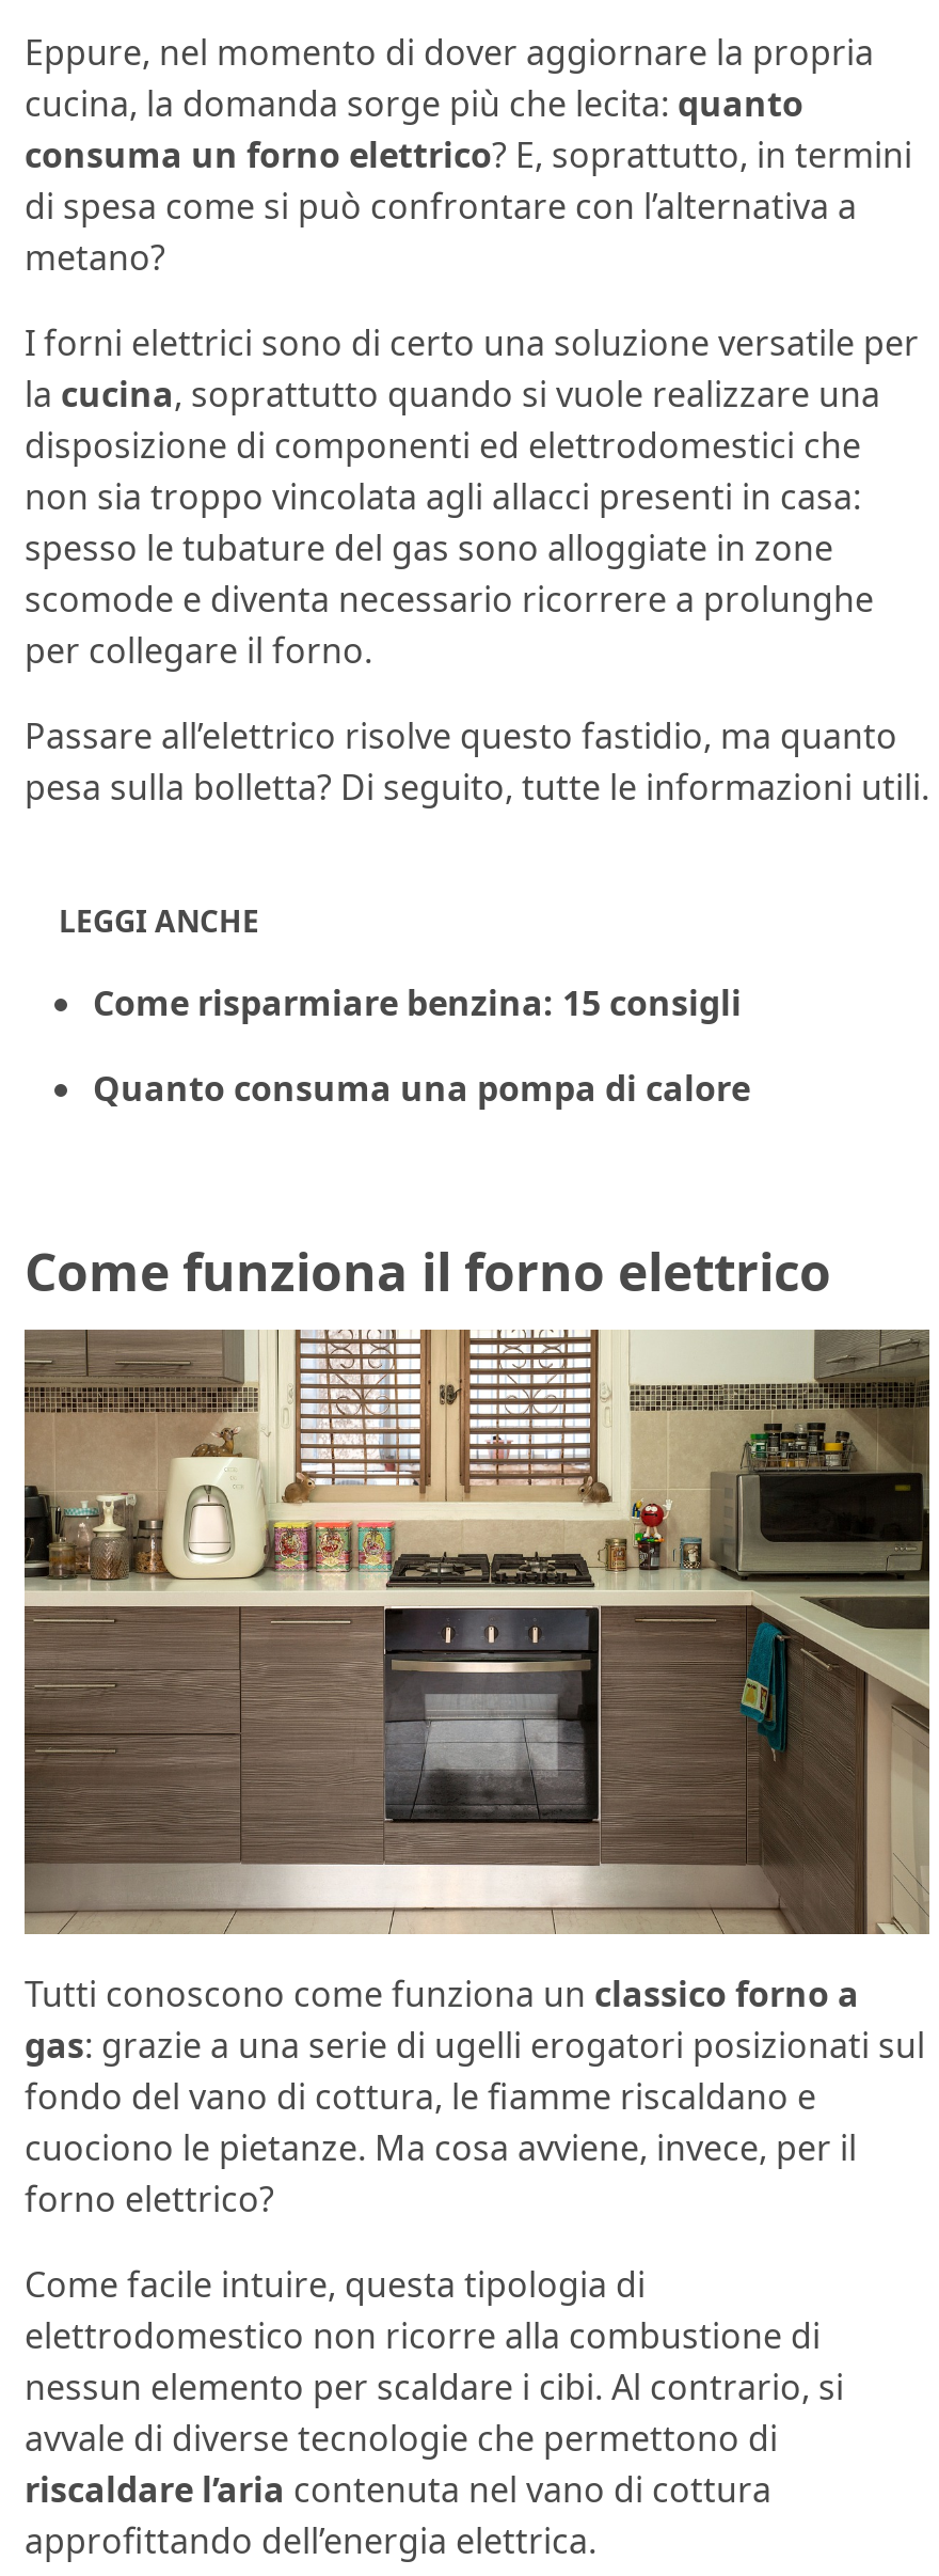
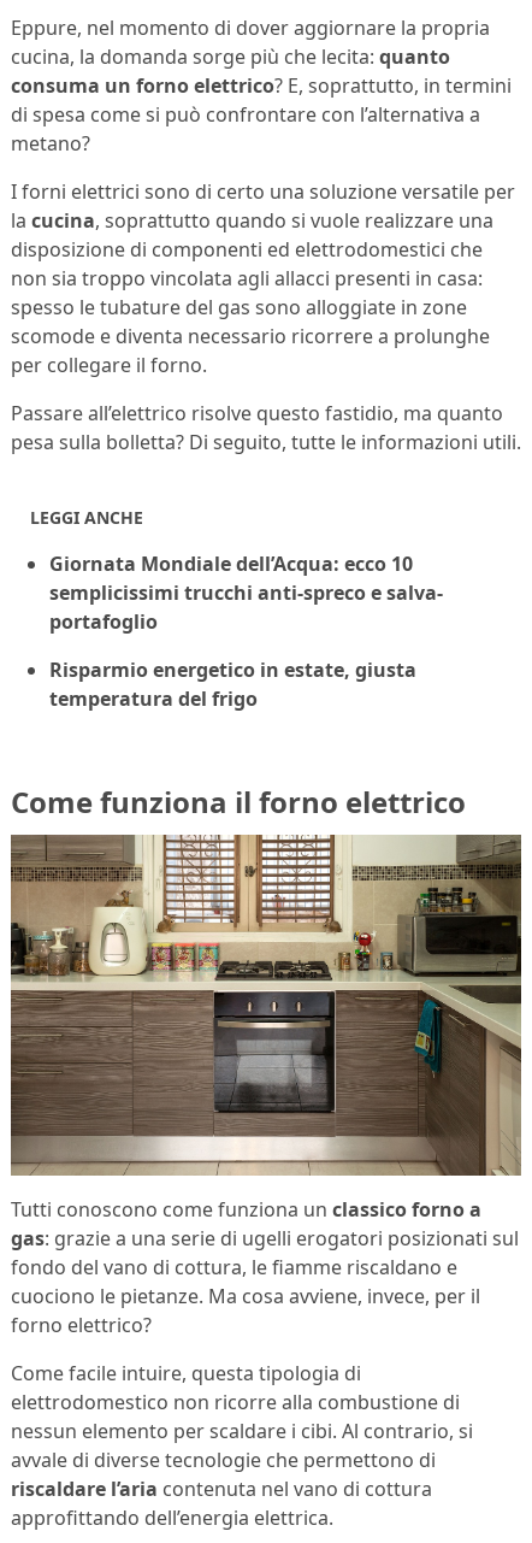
[93,978,742,1025] Come risparmiare benzina: 15 consigli -> [49,550,443,634] Giornata Mondiale dell’Acqua: ecco 10 | semplicissimi trucchi anti-spreco e salva- | portafoglio
[93,1064,750,1111] Quanto consuma una pompa di calore -> [49,656,416,711] Risparmio energetico in estate, giusta | temperatura del frigo

